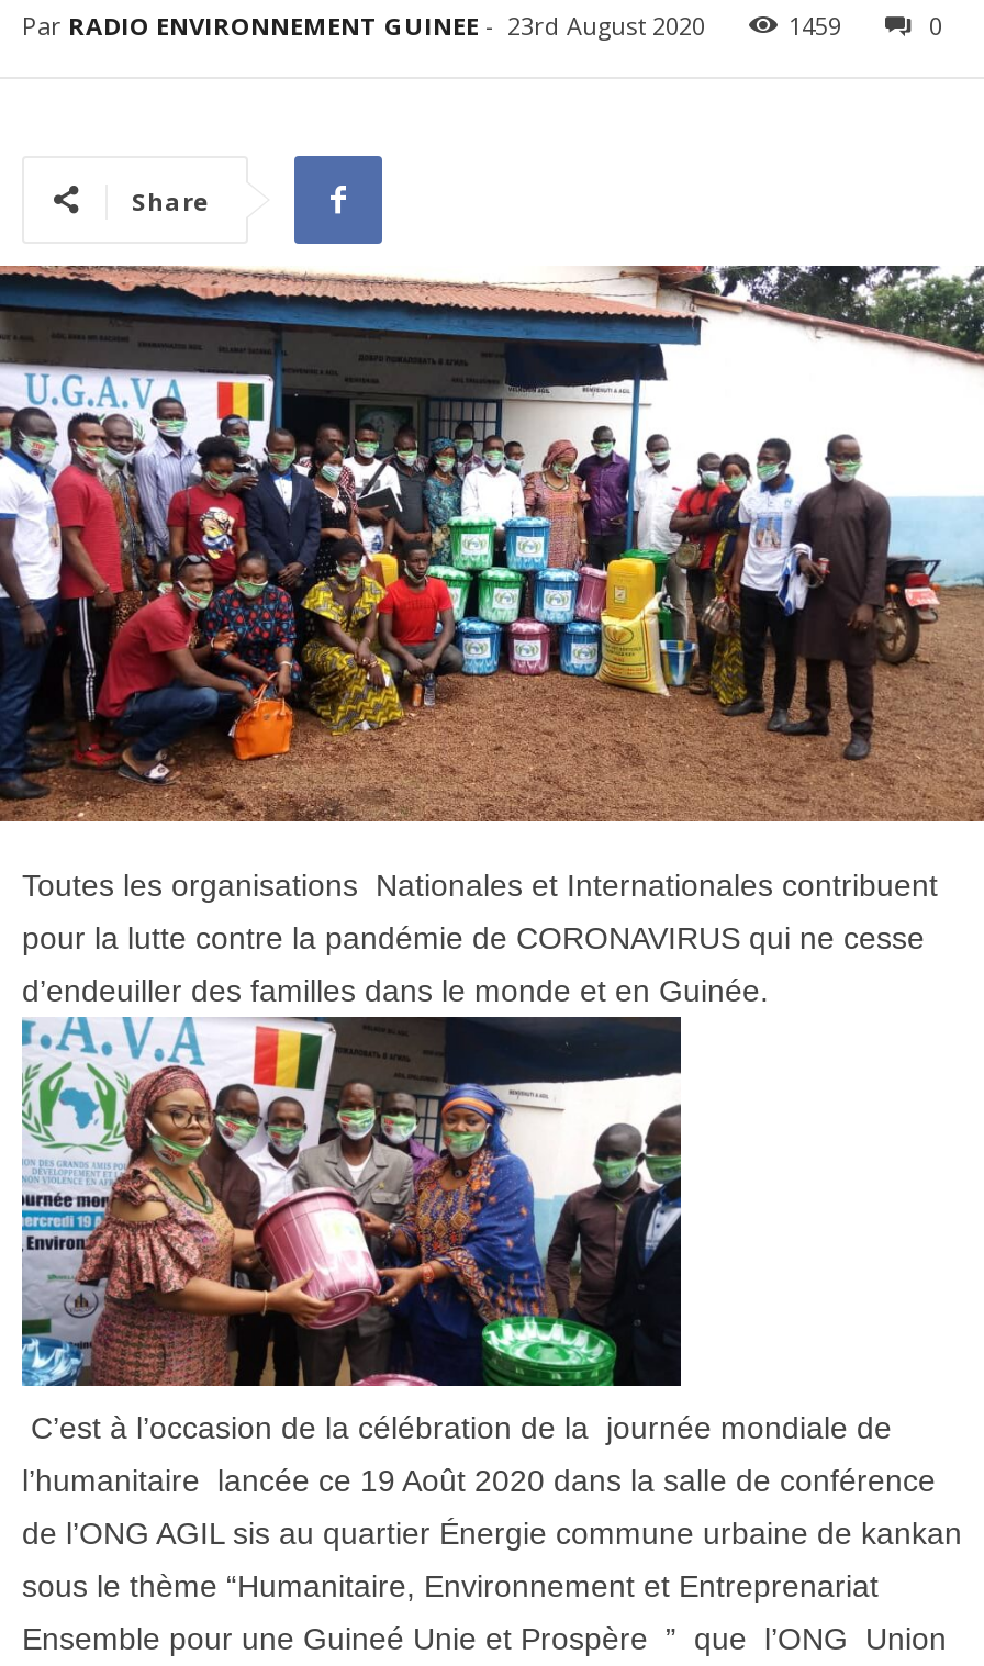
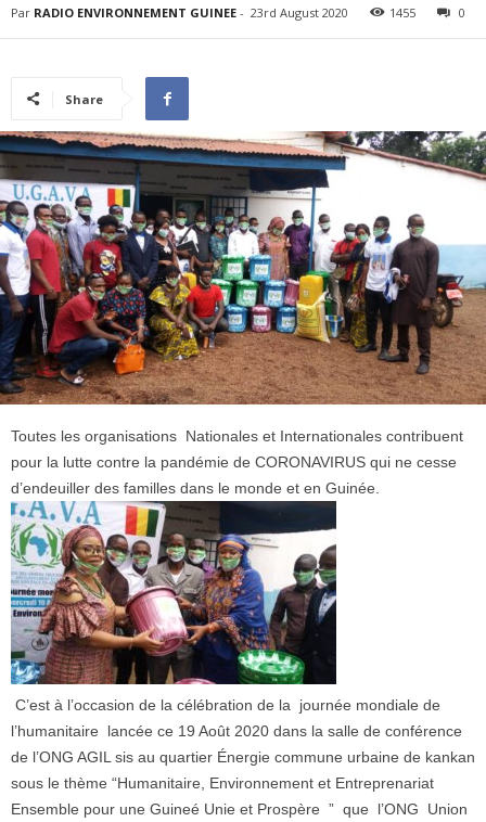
[789,9,841,42] 1459 -> [389,4,415,21] 1455

